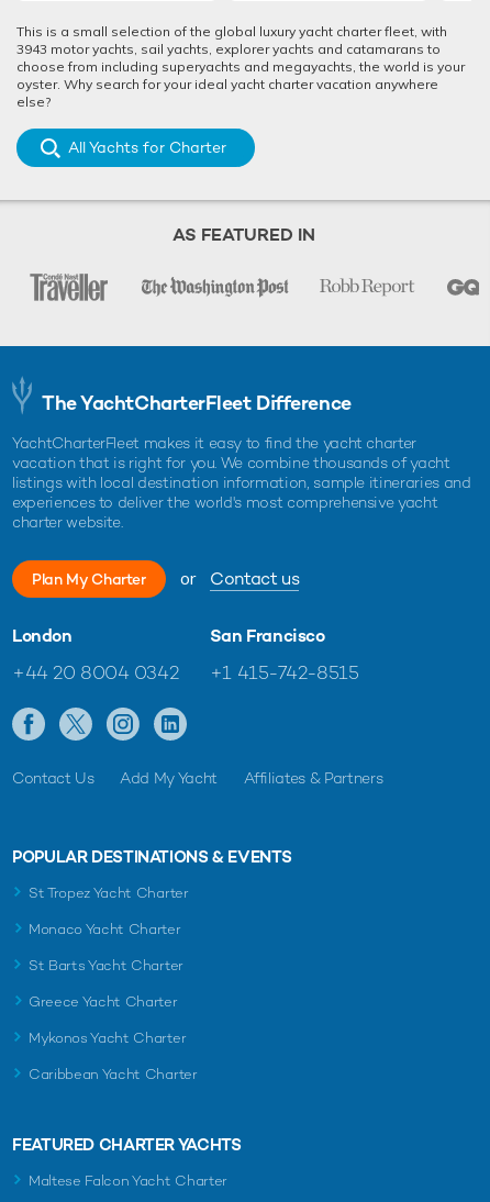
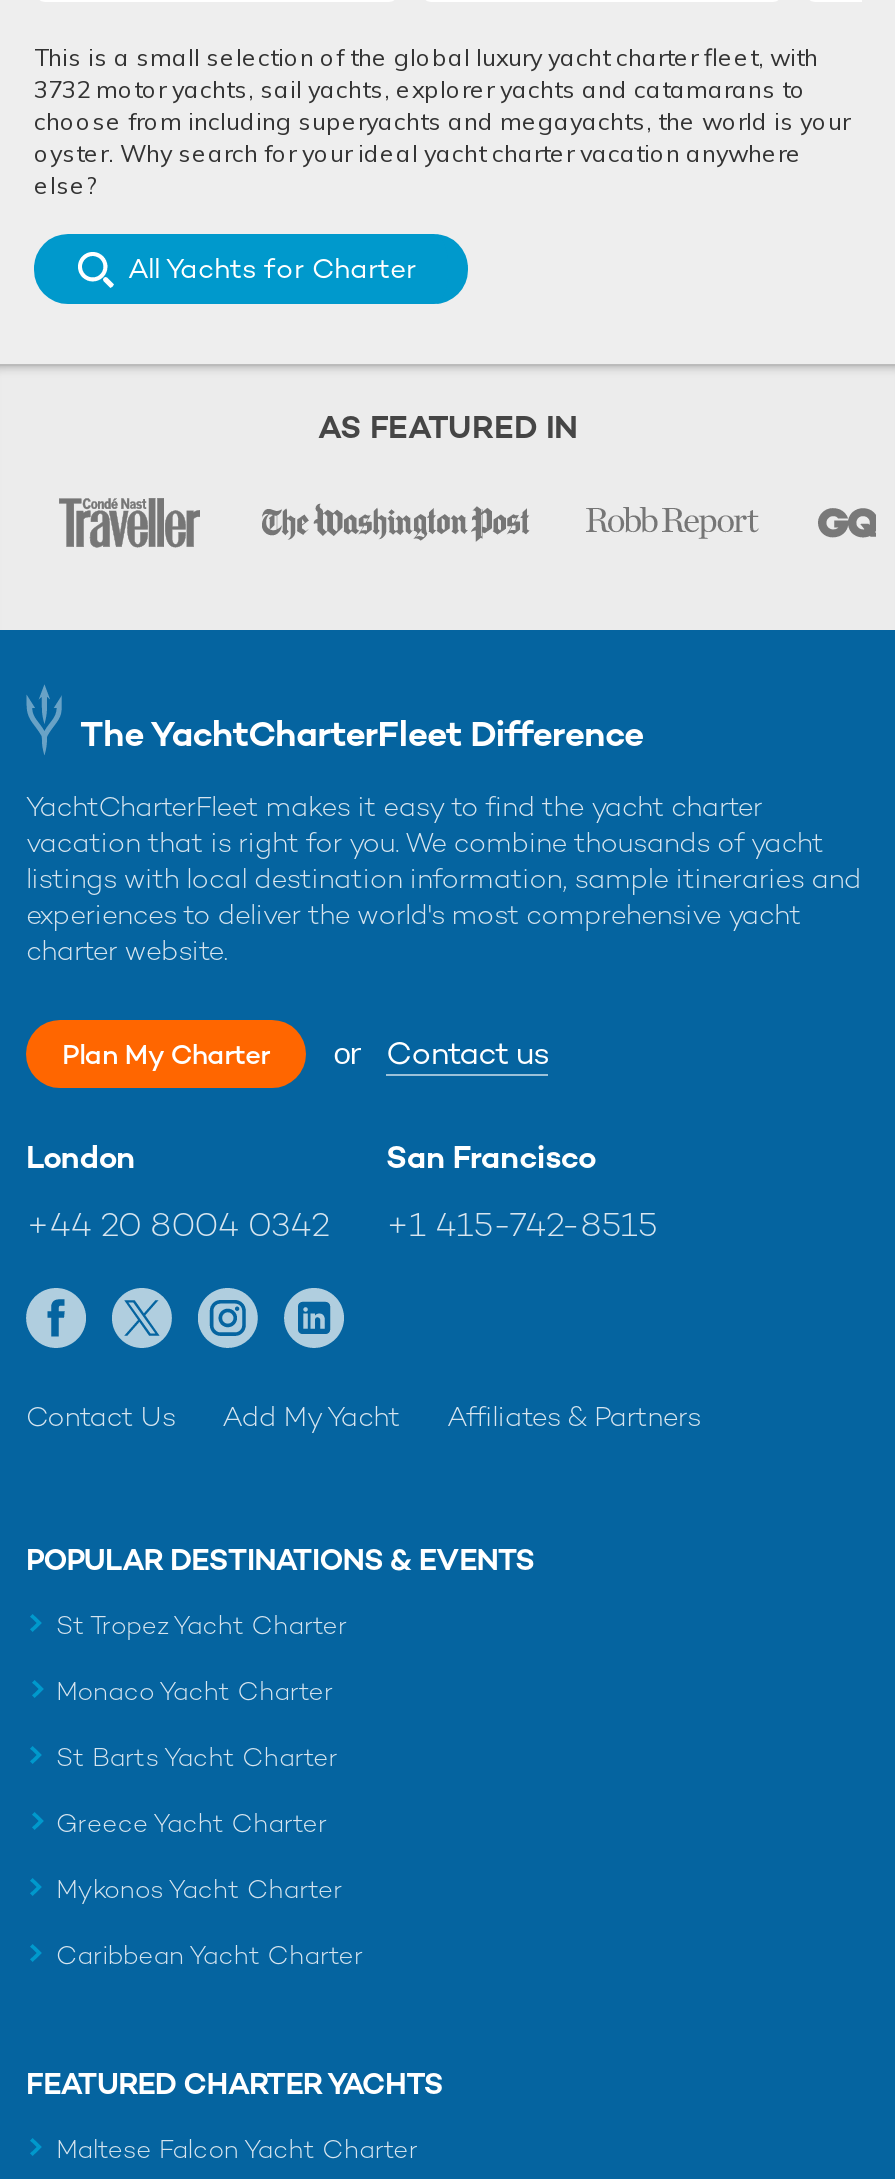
[16,41,441,57] 3943 motor yachts, sail yachts, explorer yachts and catamarans to -> [34,75,806,105] 3732 motor yachts, sail yachts, explorer yachts and catamarans to

